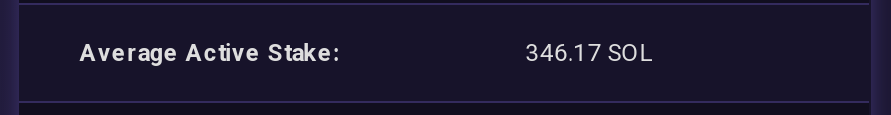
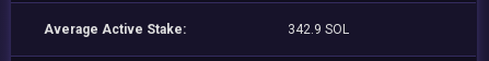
[525,39,651,67] 346.17 SOL -> [288,22,349,37] 342.9 SOL

